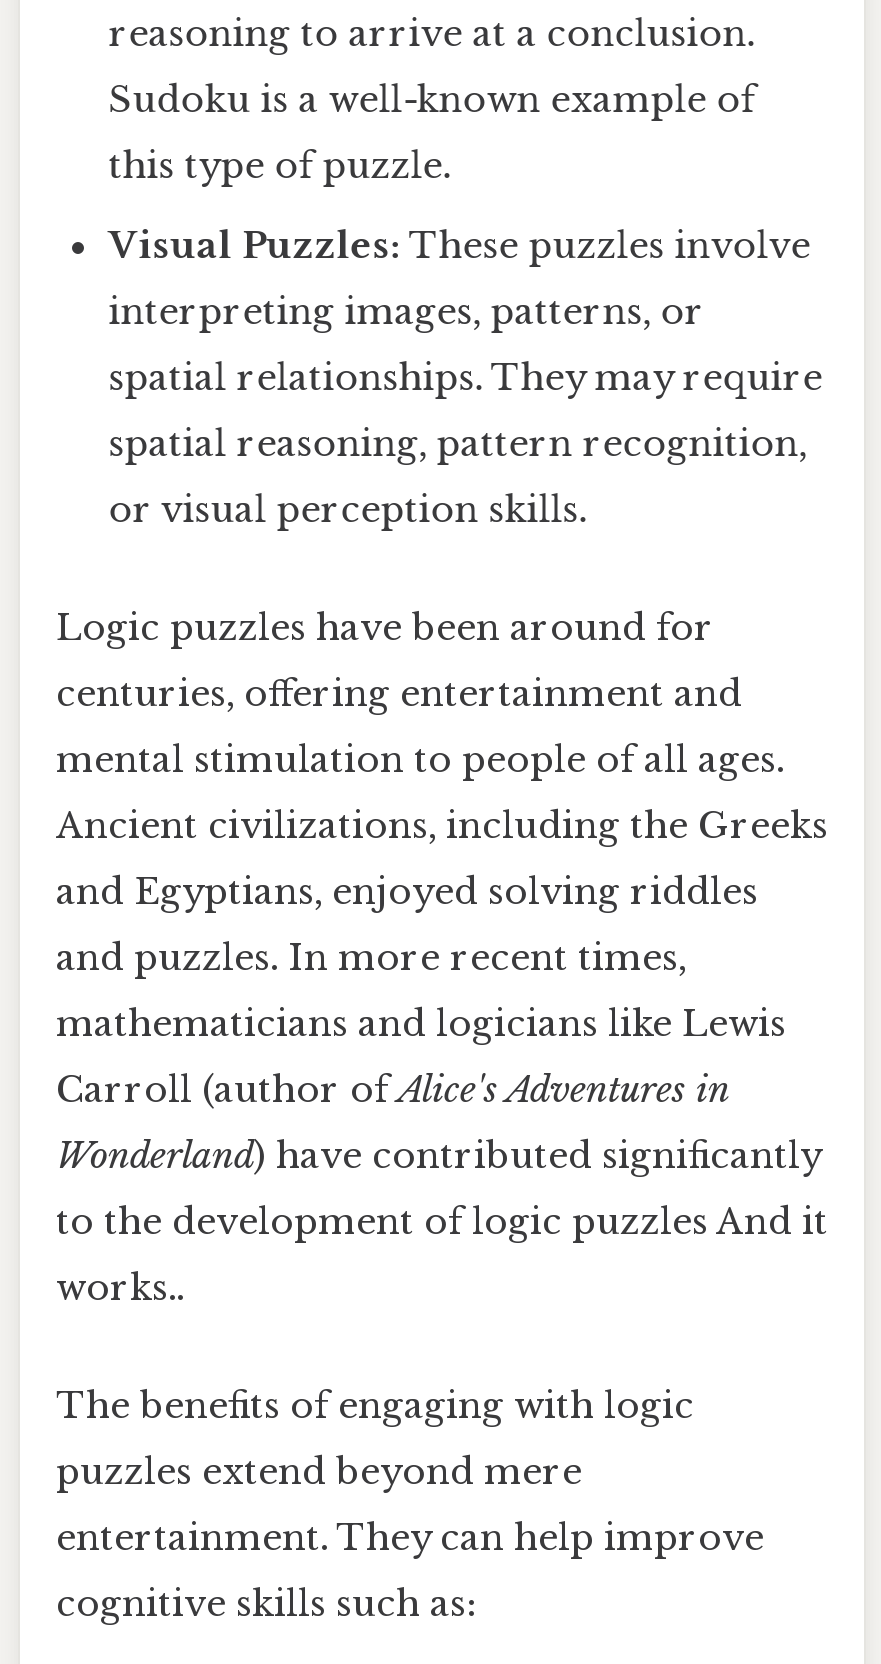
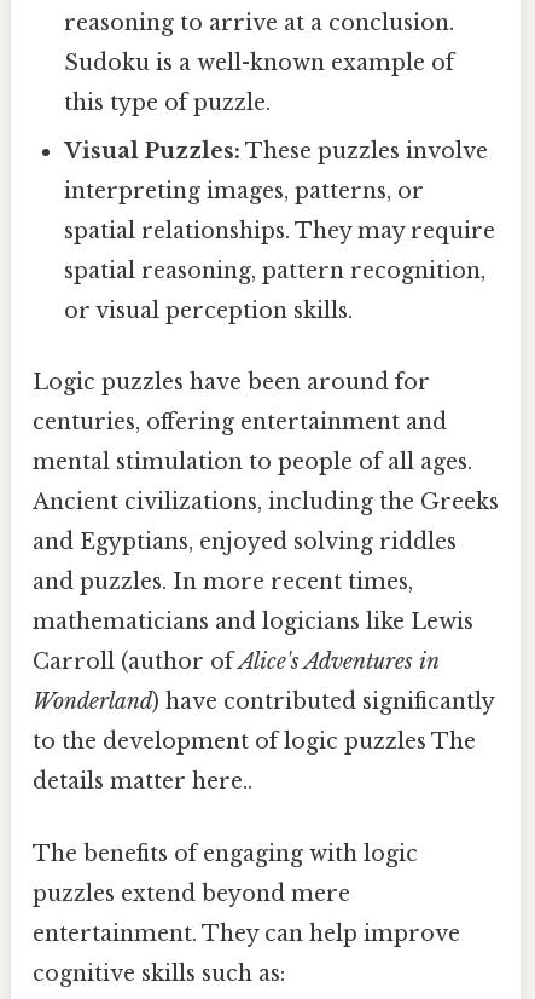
[56,1201,828,1245] to the development of logic puzzles And it -> [33,729,476,755] to the development of logic puzzles The
[56,1267,184,1311] works.. -> [33,768,252,795] details matter here..

